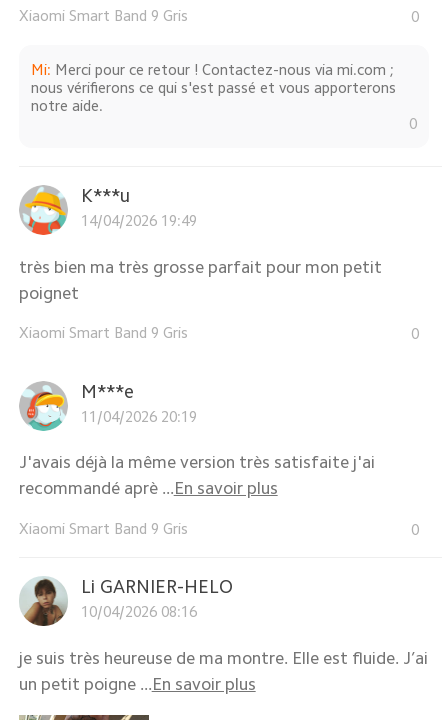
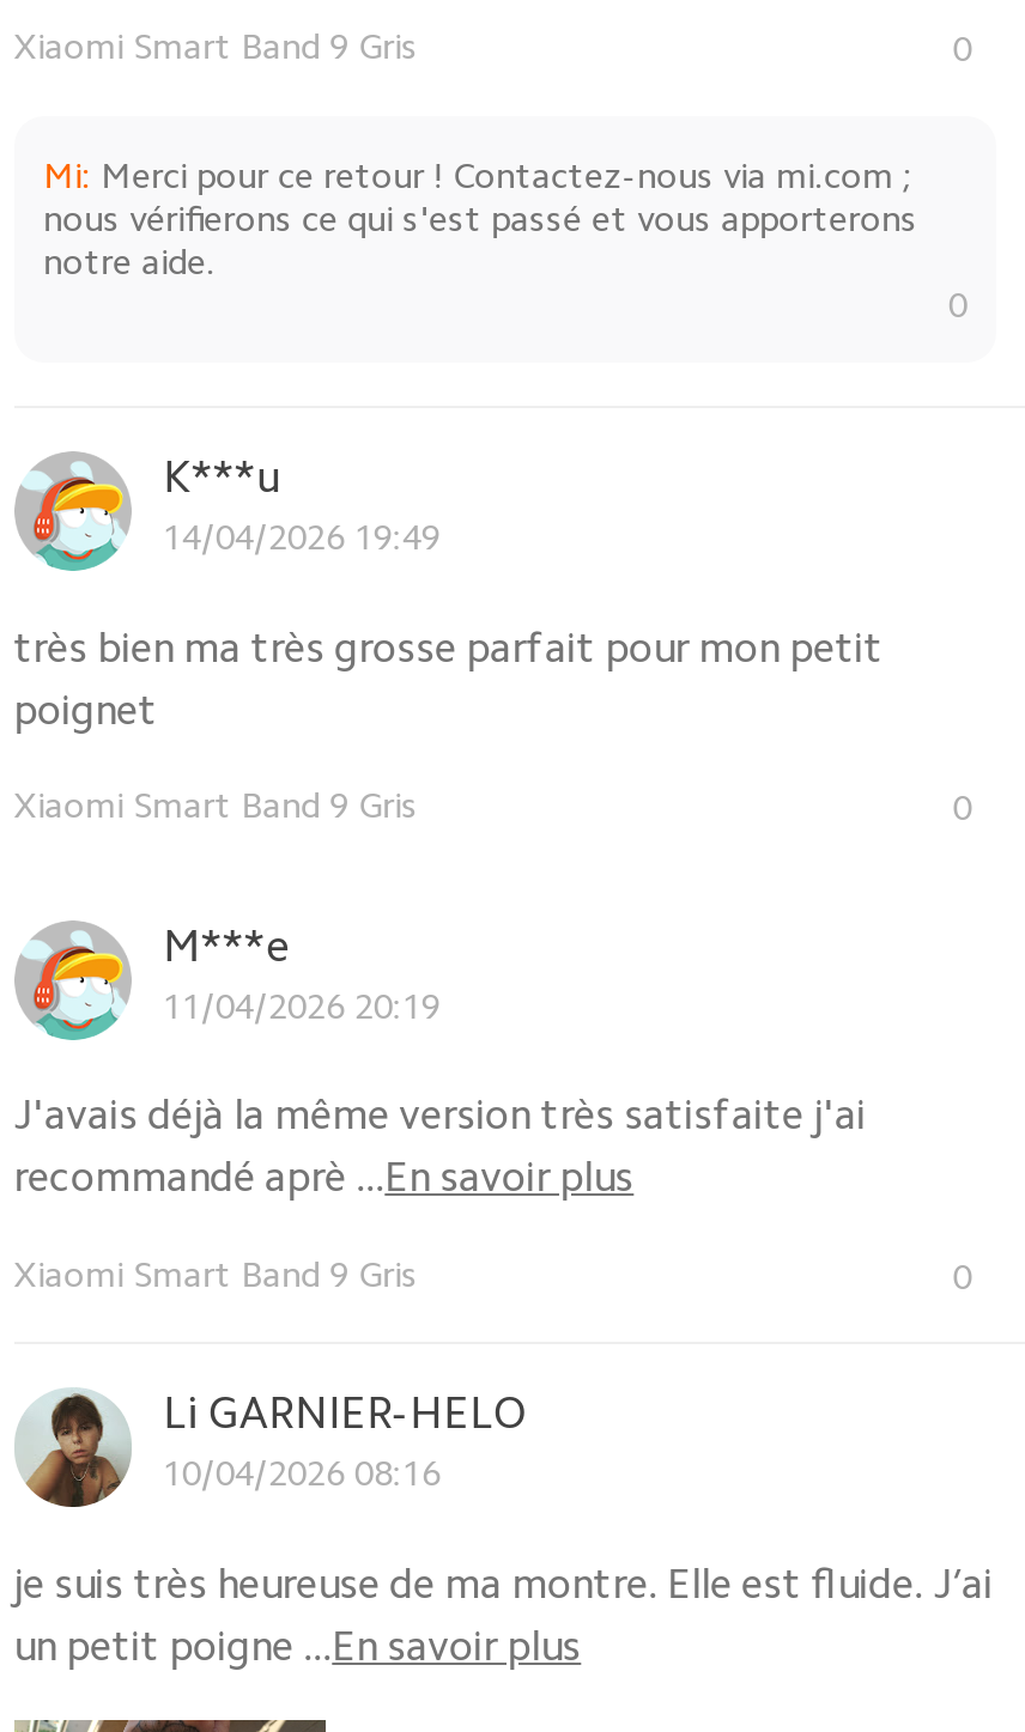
[22,187,67,236] [image] -> [24,456,125,573] [image]

